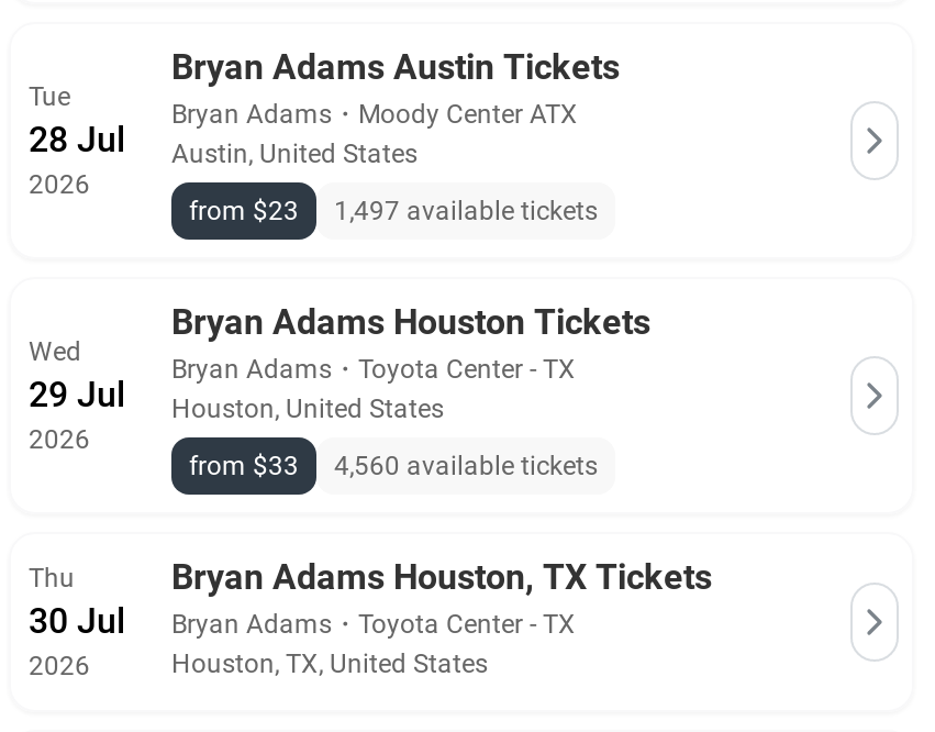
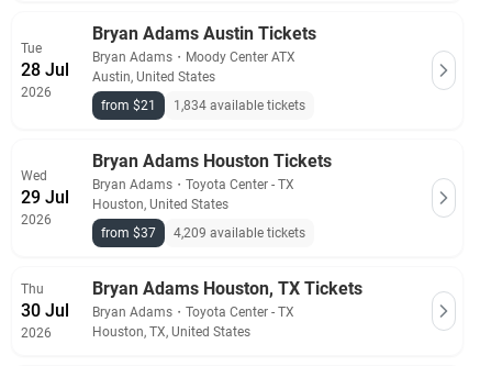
[189,196,299,226] from $23 -> [101,98,156,113] from $21
[334,196,598,226] 1,497 available tickets -> [174,98,305,113] 1,834 available tickets
[189,451,299,481] from $33 -> [101,225,156,241] from $37
[334,451,598,481] 4,560 available tickets -> [174,225,305,241] 4,209 available tickets

